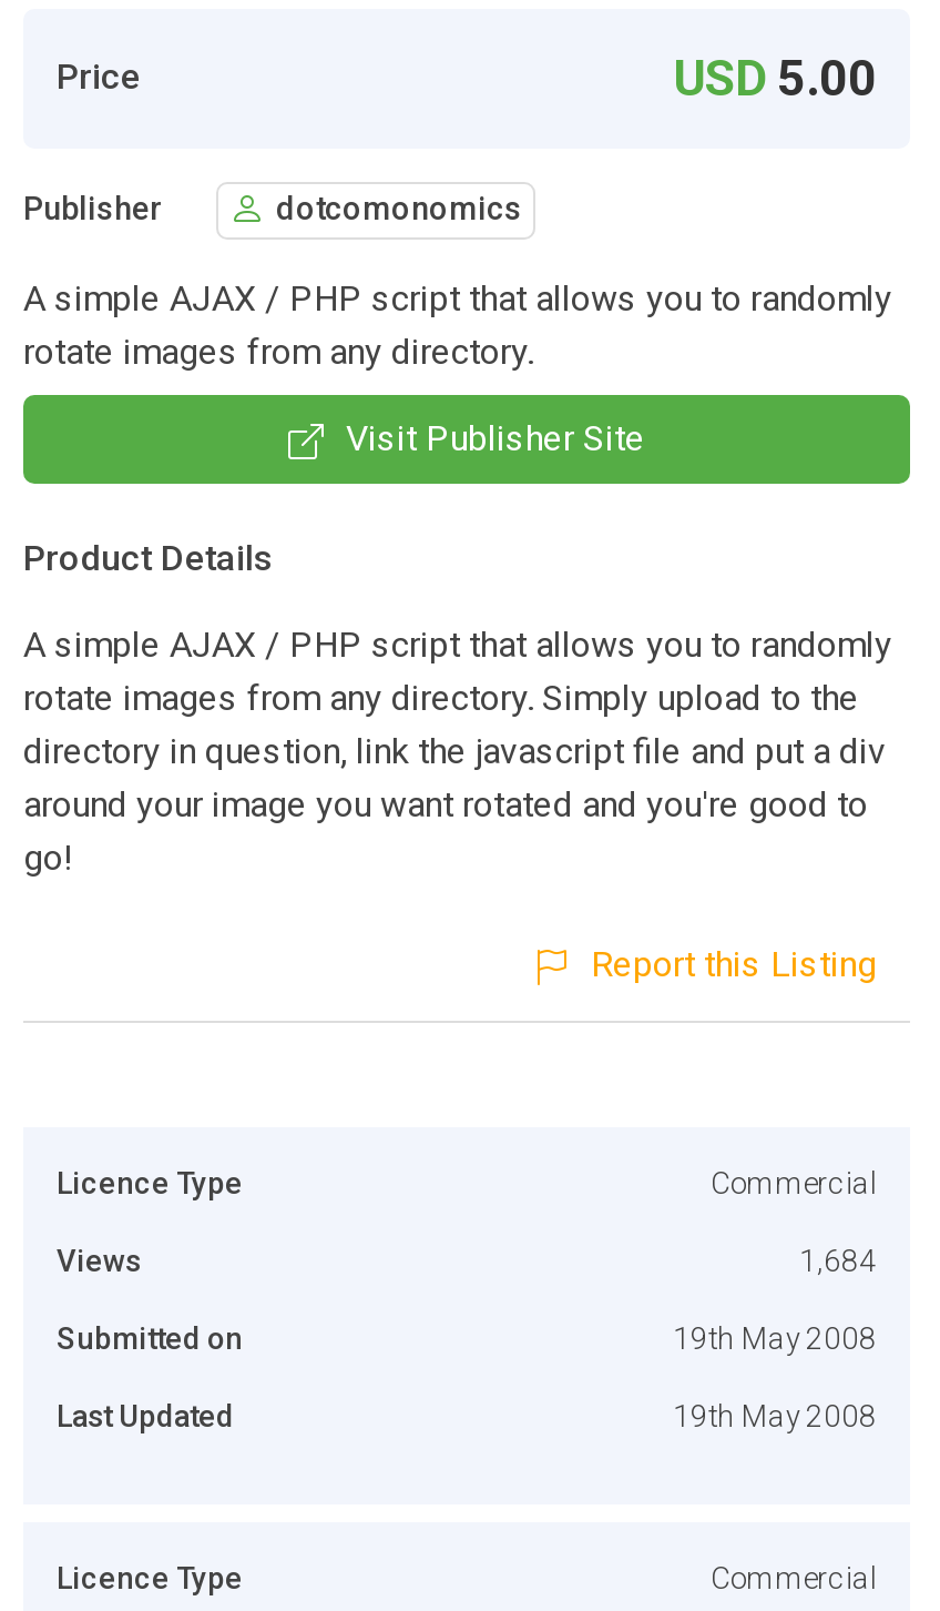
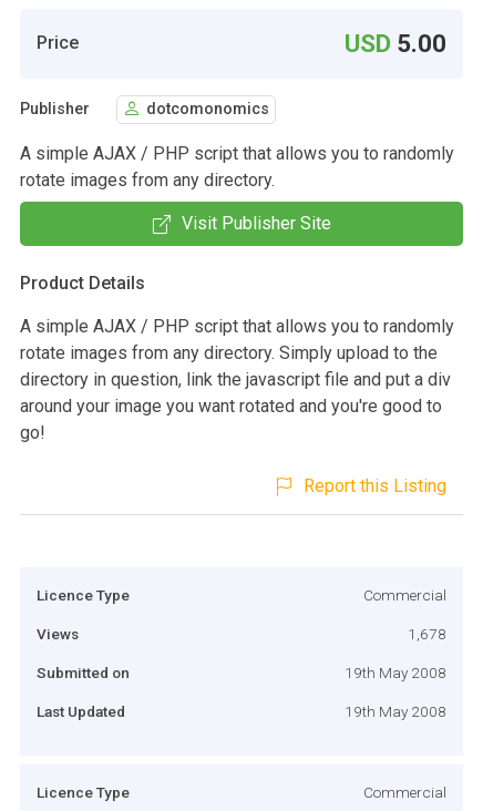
[799,1242,877,1278] 1,684 -> [408,625,446,642] 1,678

